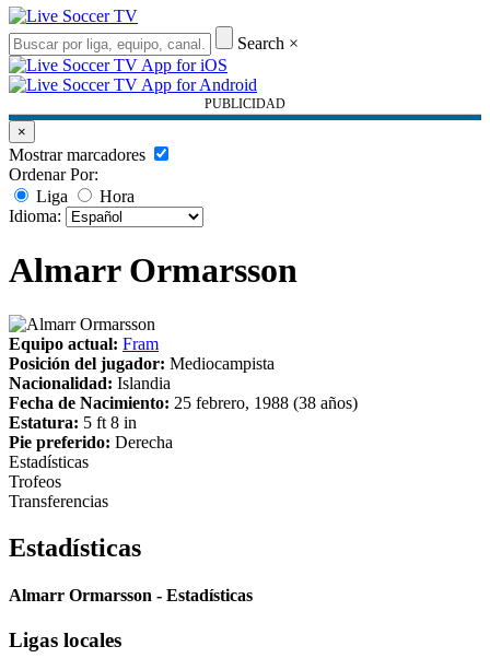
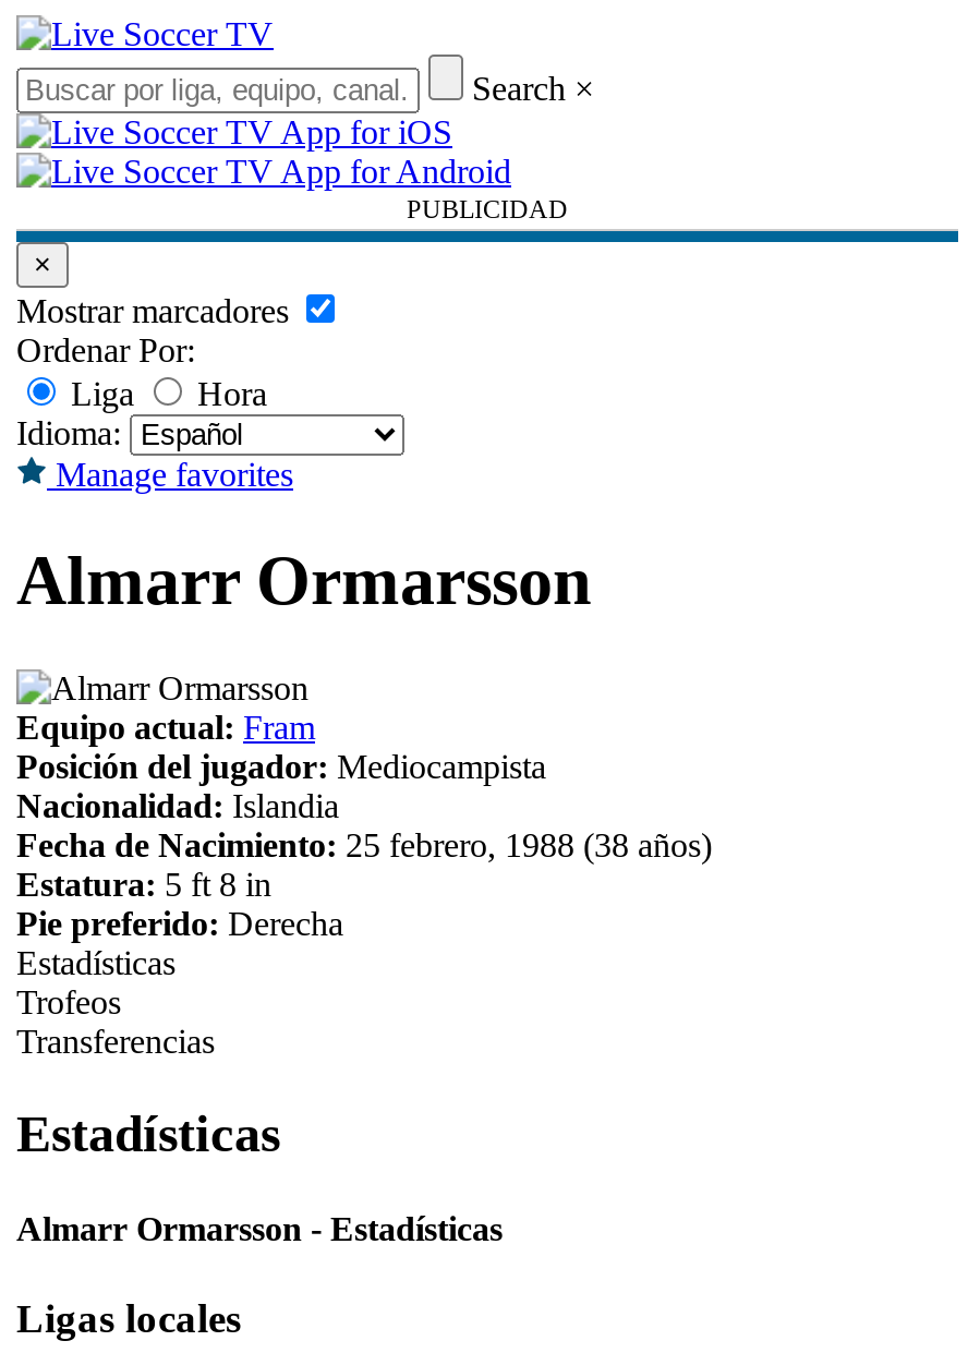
none -> [47,456,293,493] Manage favorites

